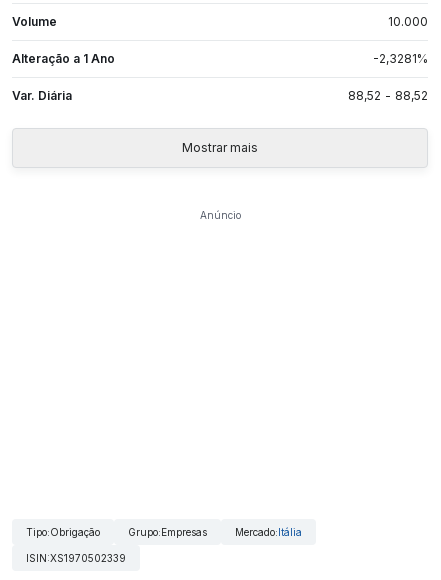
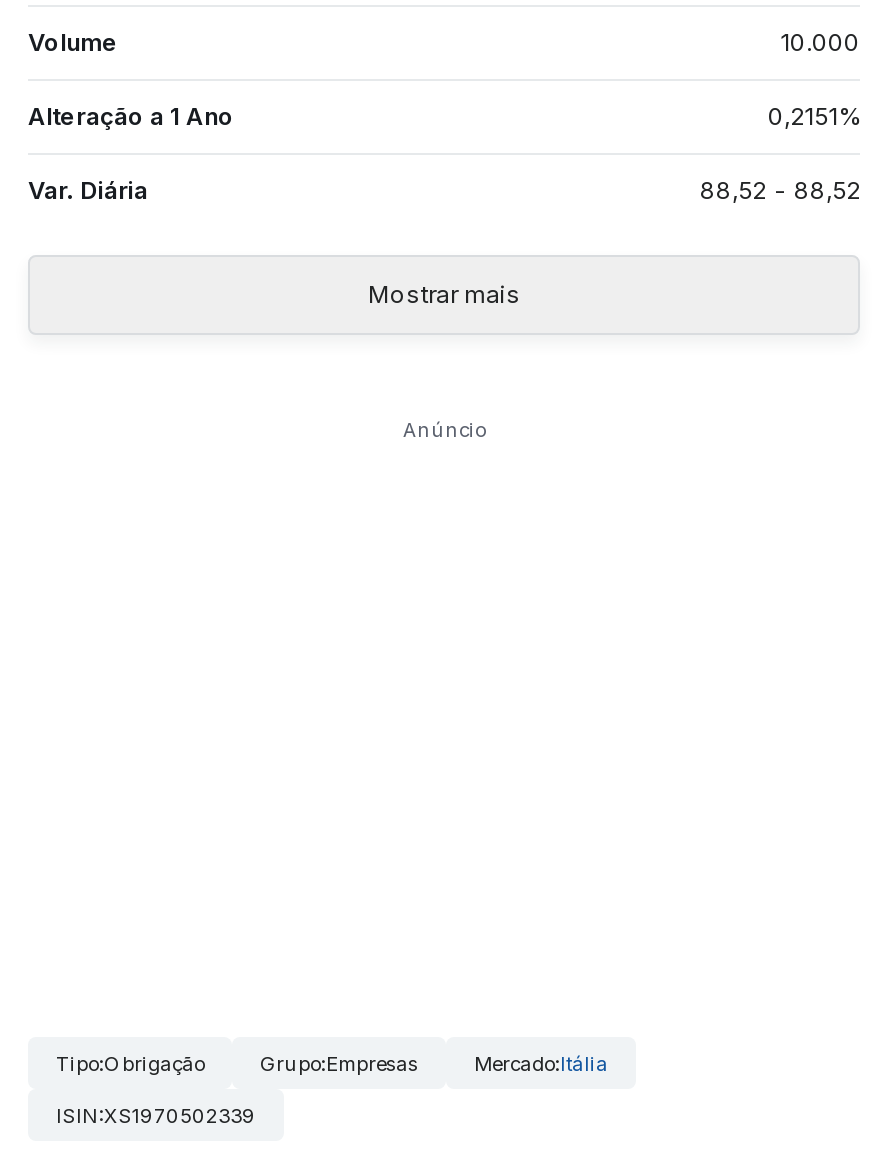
[373,51,428,66] -2,3281% -> [768,101,860,131] 0,2151%

